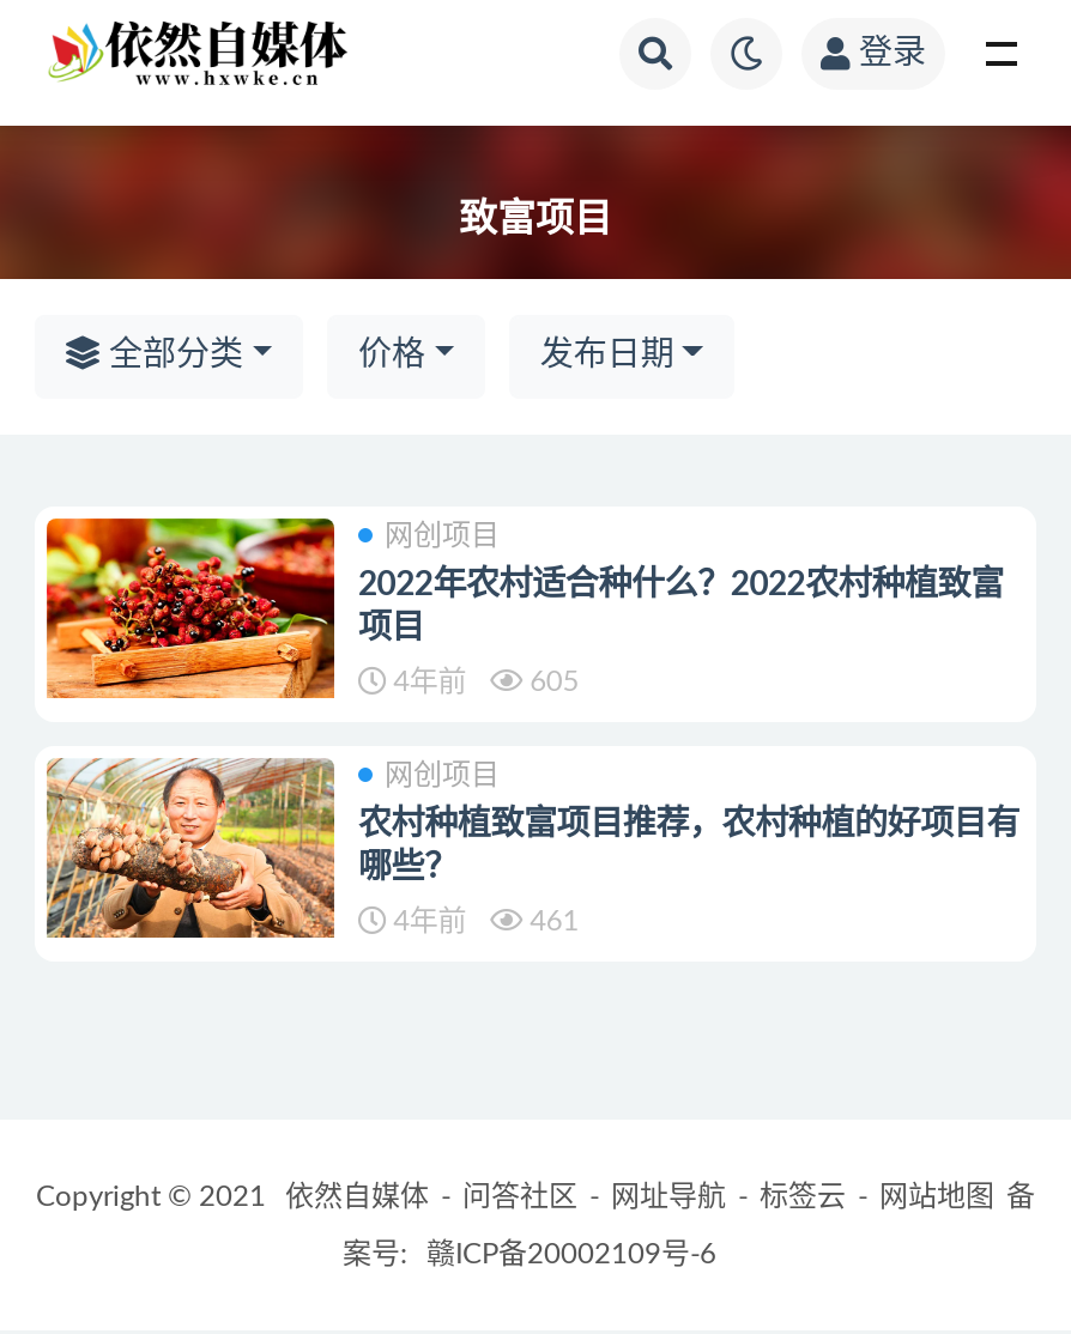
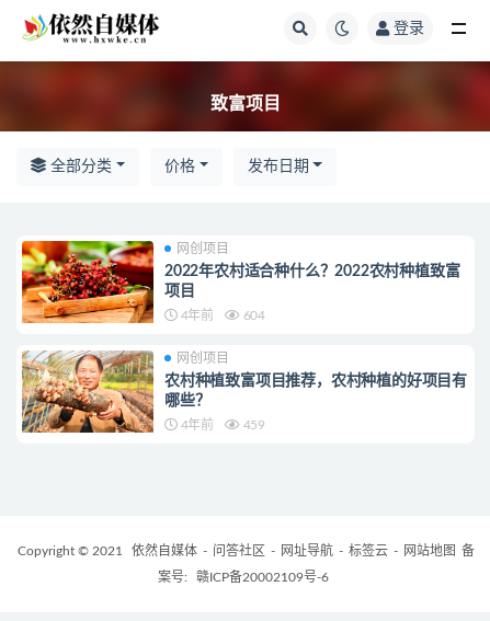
[386,667,579,696] 4年前 605 -> [177,309,265,322] 4年前 604
[386,906,579,935] 4年前 461 -> [177,418,265,432] 4年前 459

